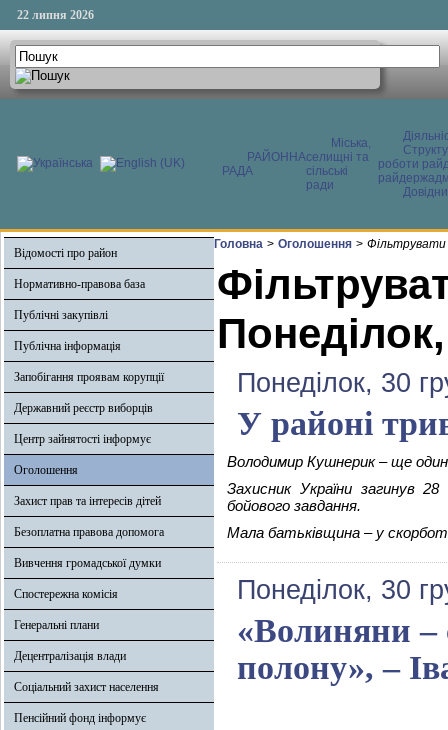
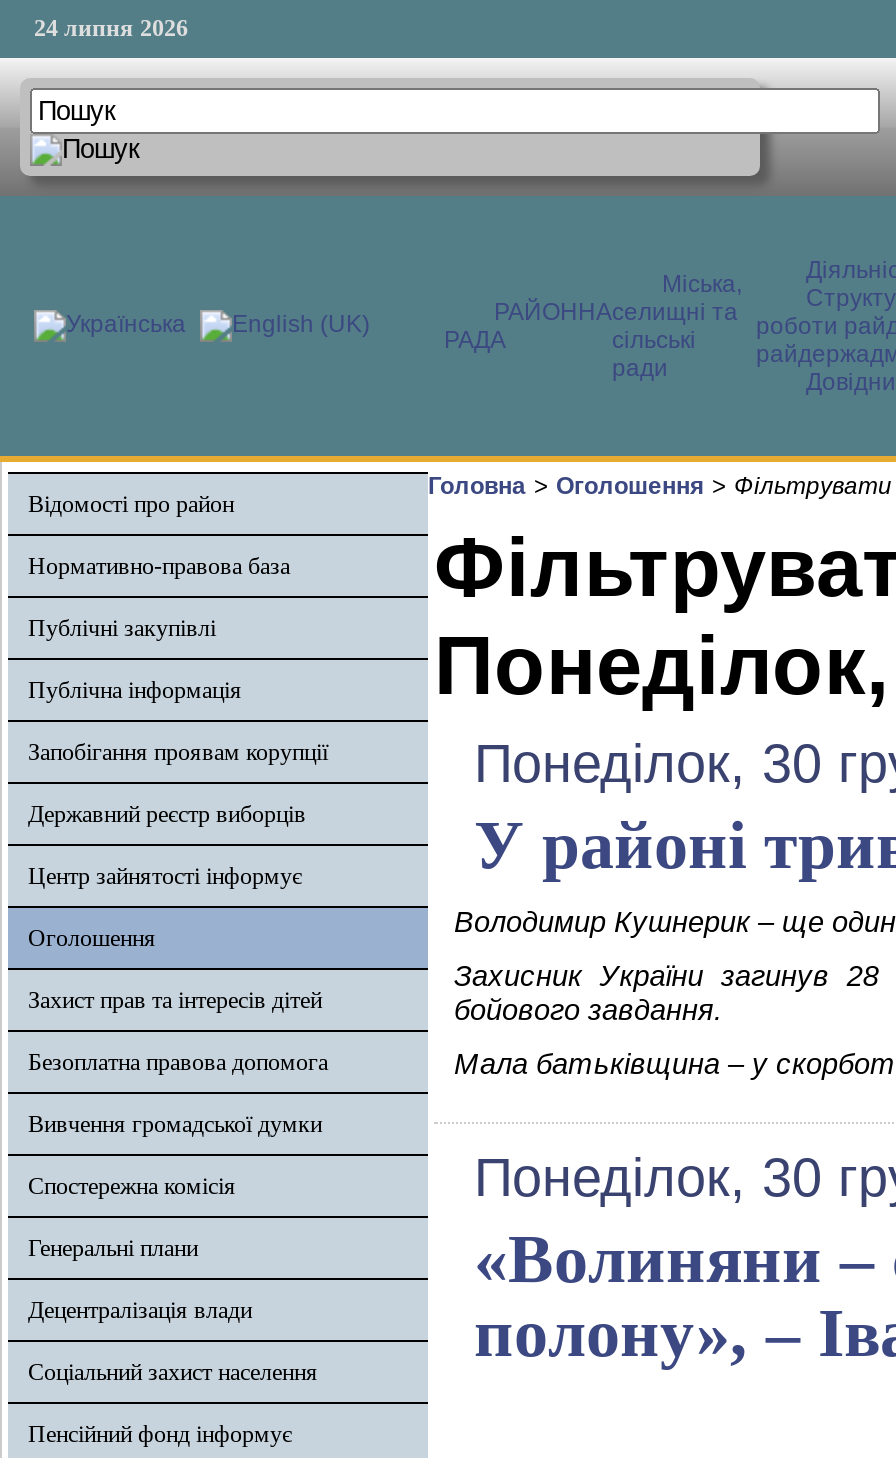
[17,8,94,22] 22 липня 2026 -> [34,14,188,42] 24 липня 2026

